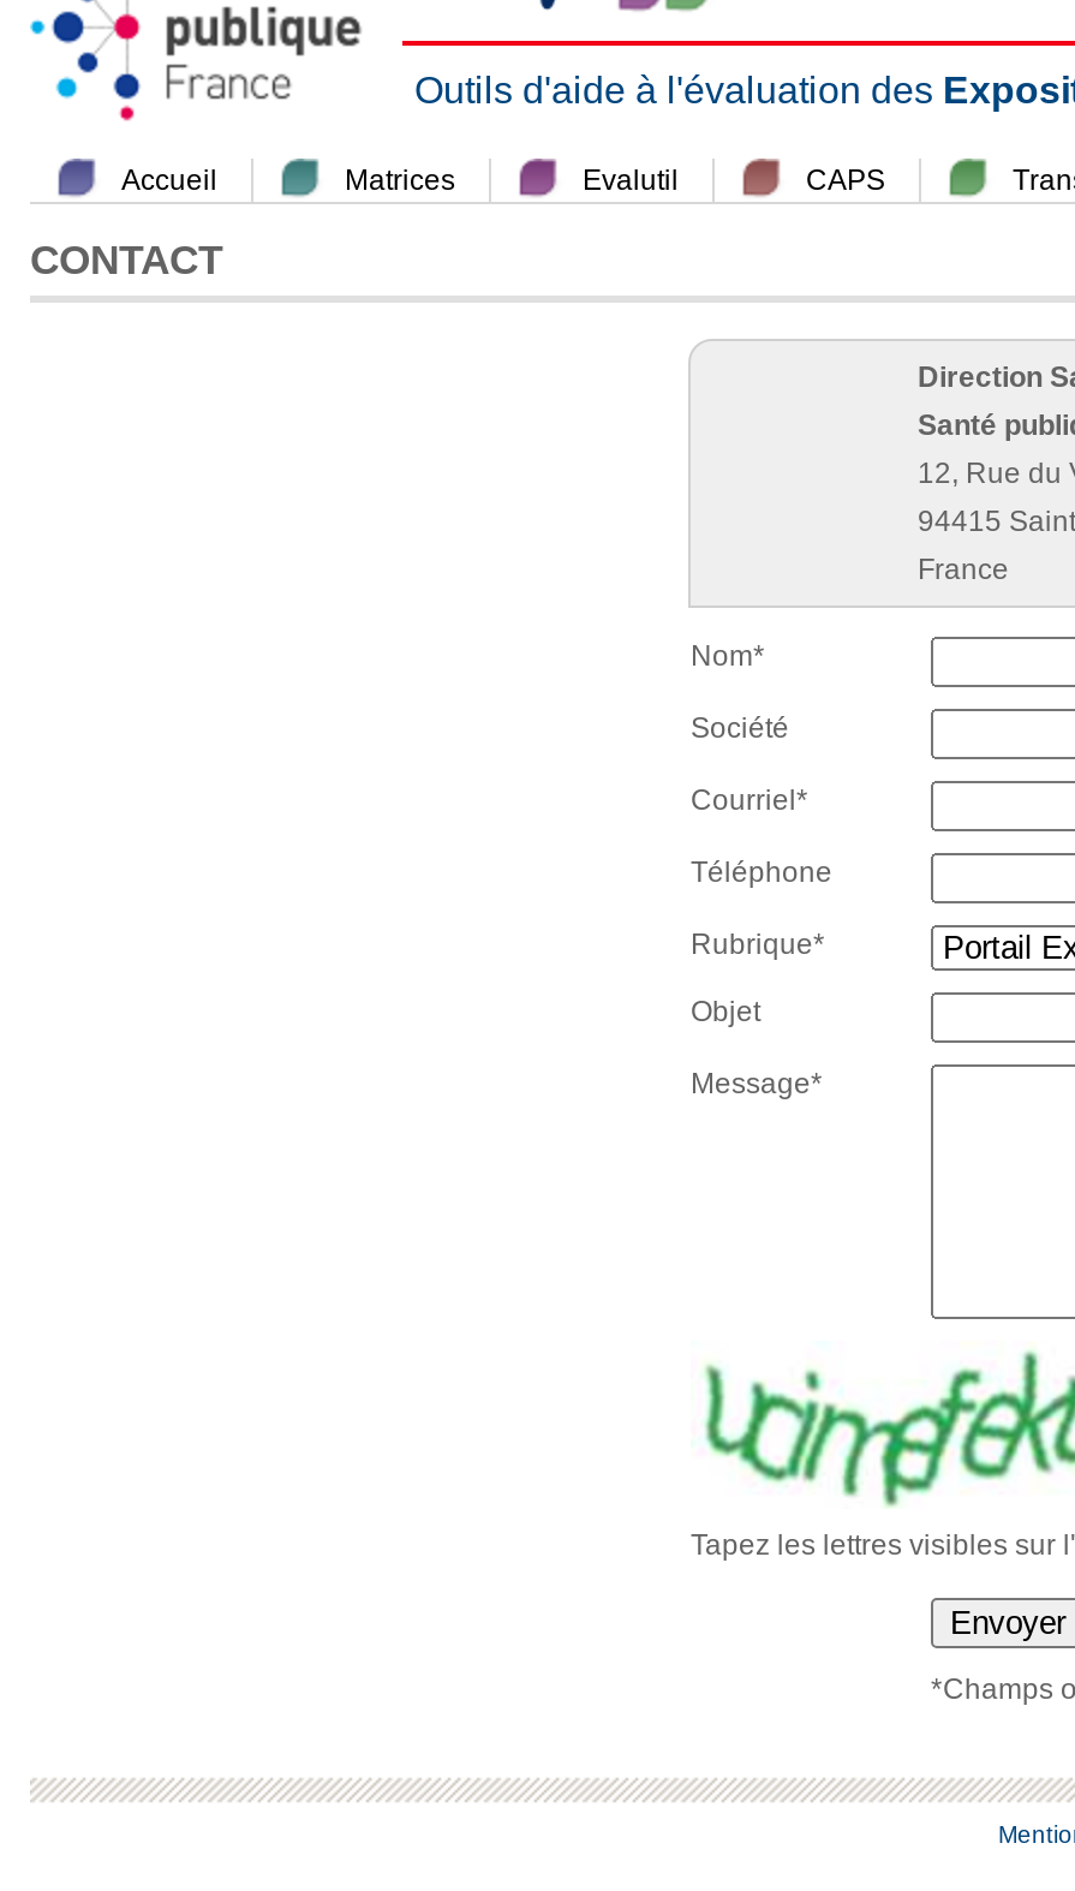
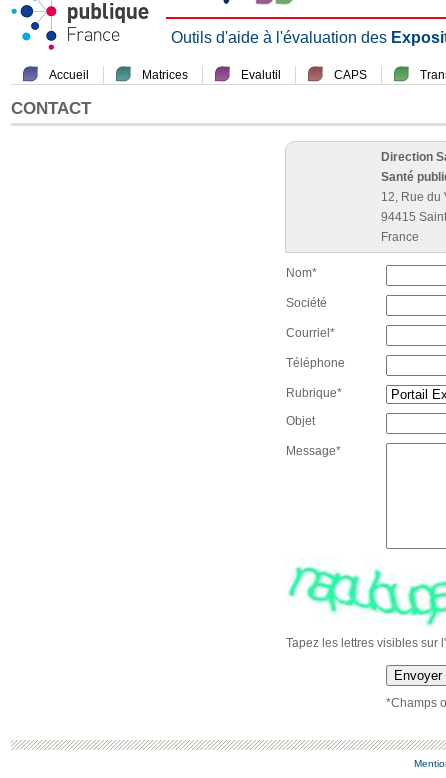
[695,1348,1068,1509] [image] -> [287,562,443,628] [image]

